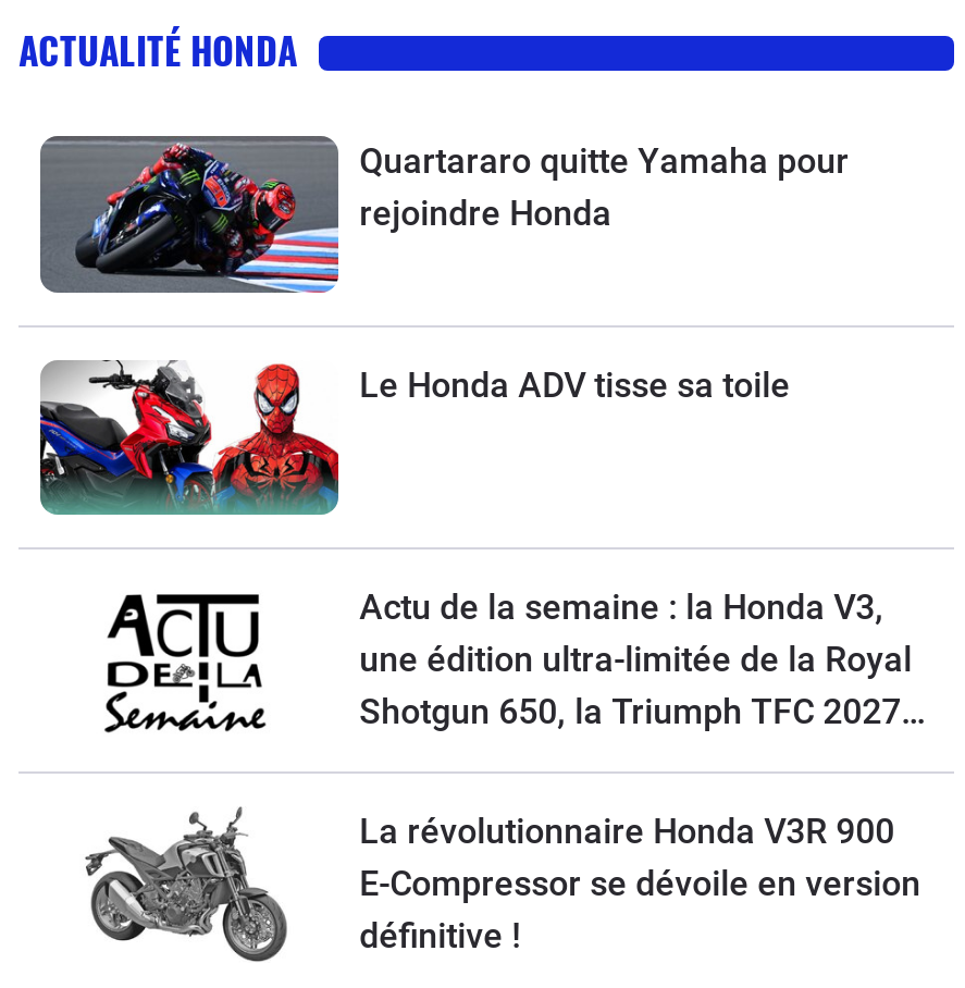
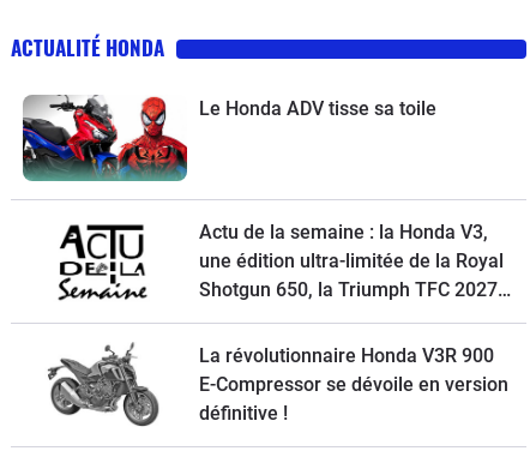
[40,134,849,293] [image] | Quartararo quitte Yamaha pour | rejoindre Honda -> none

